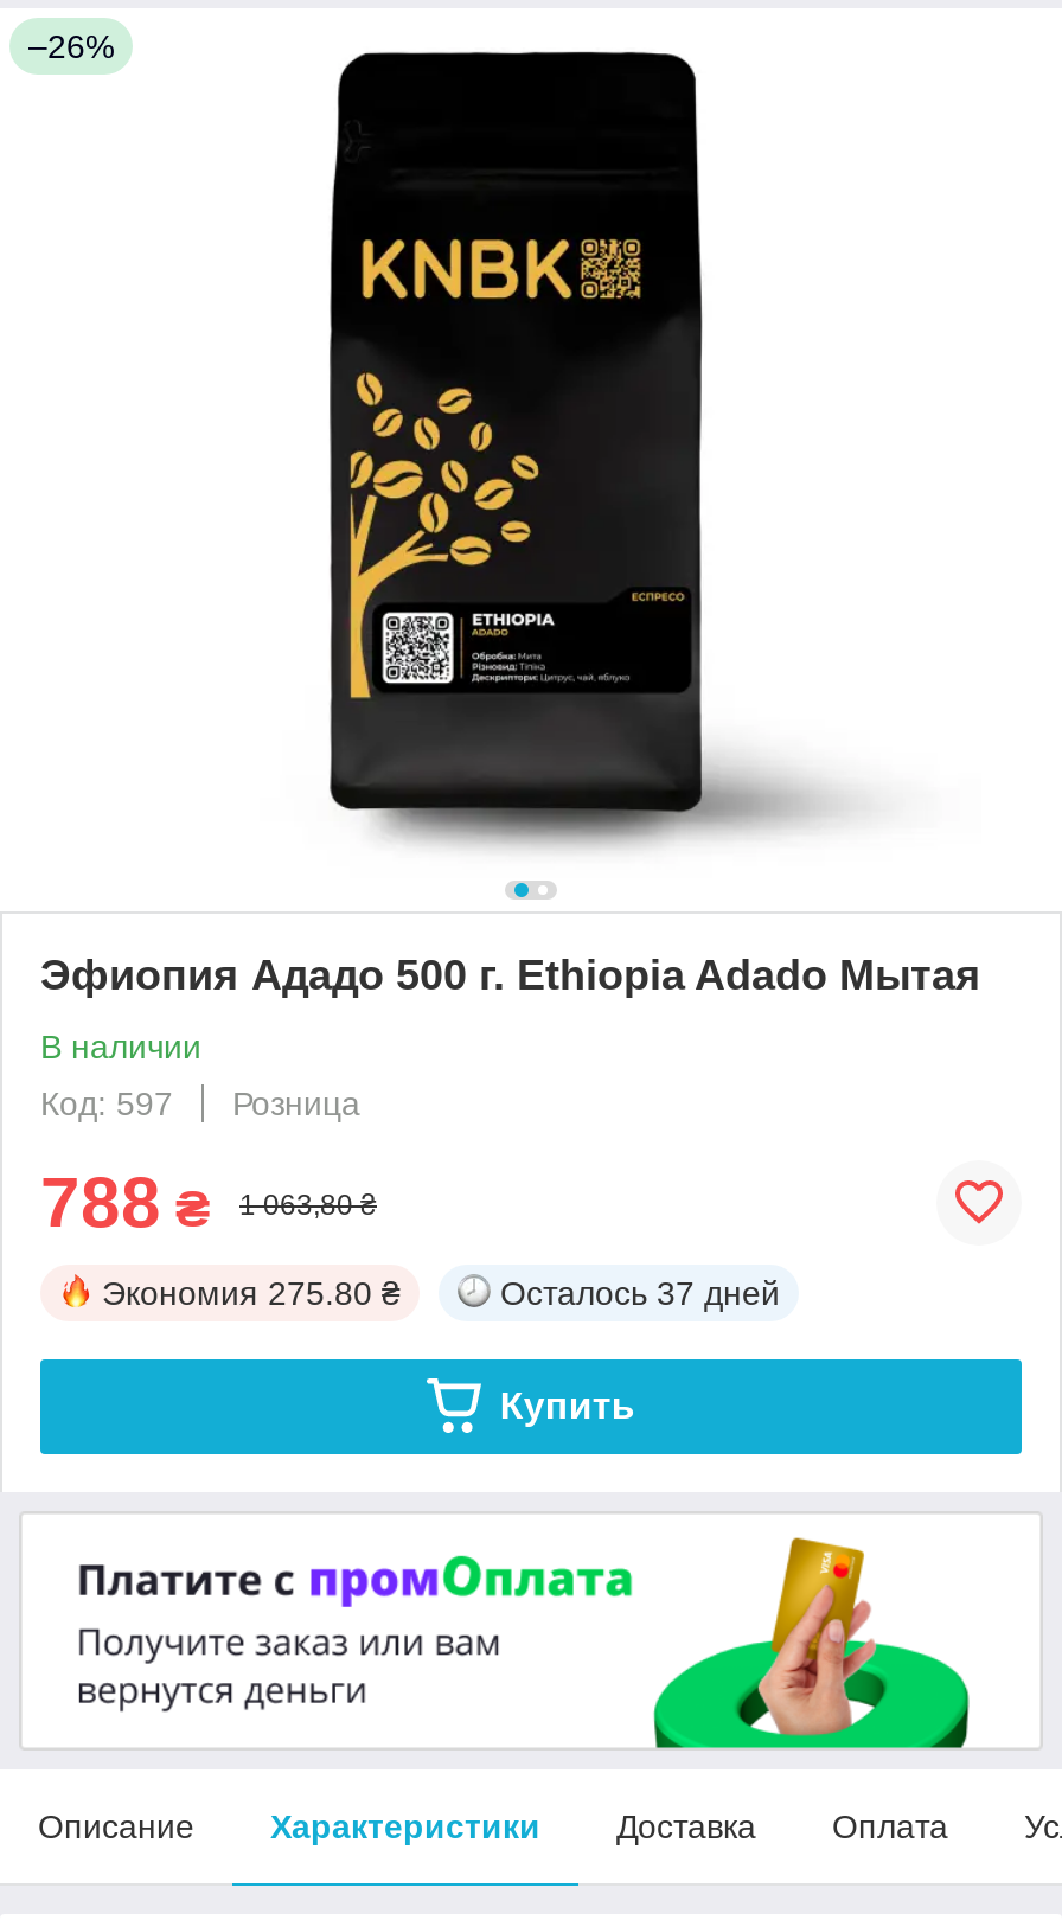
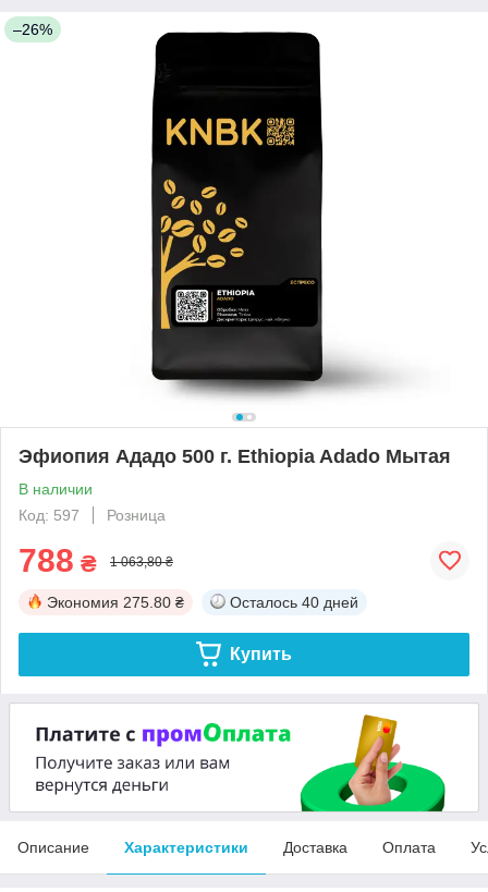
[500,1274,780,1312] Осталось 37 дней -> [230,593,358,611] Осталось 40 дней

